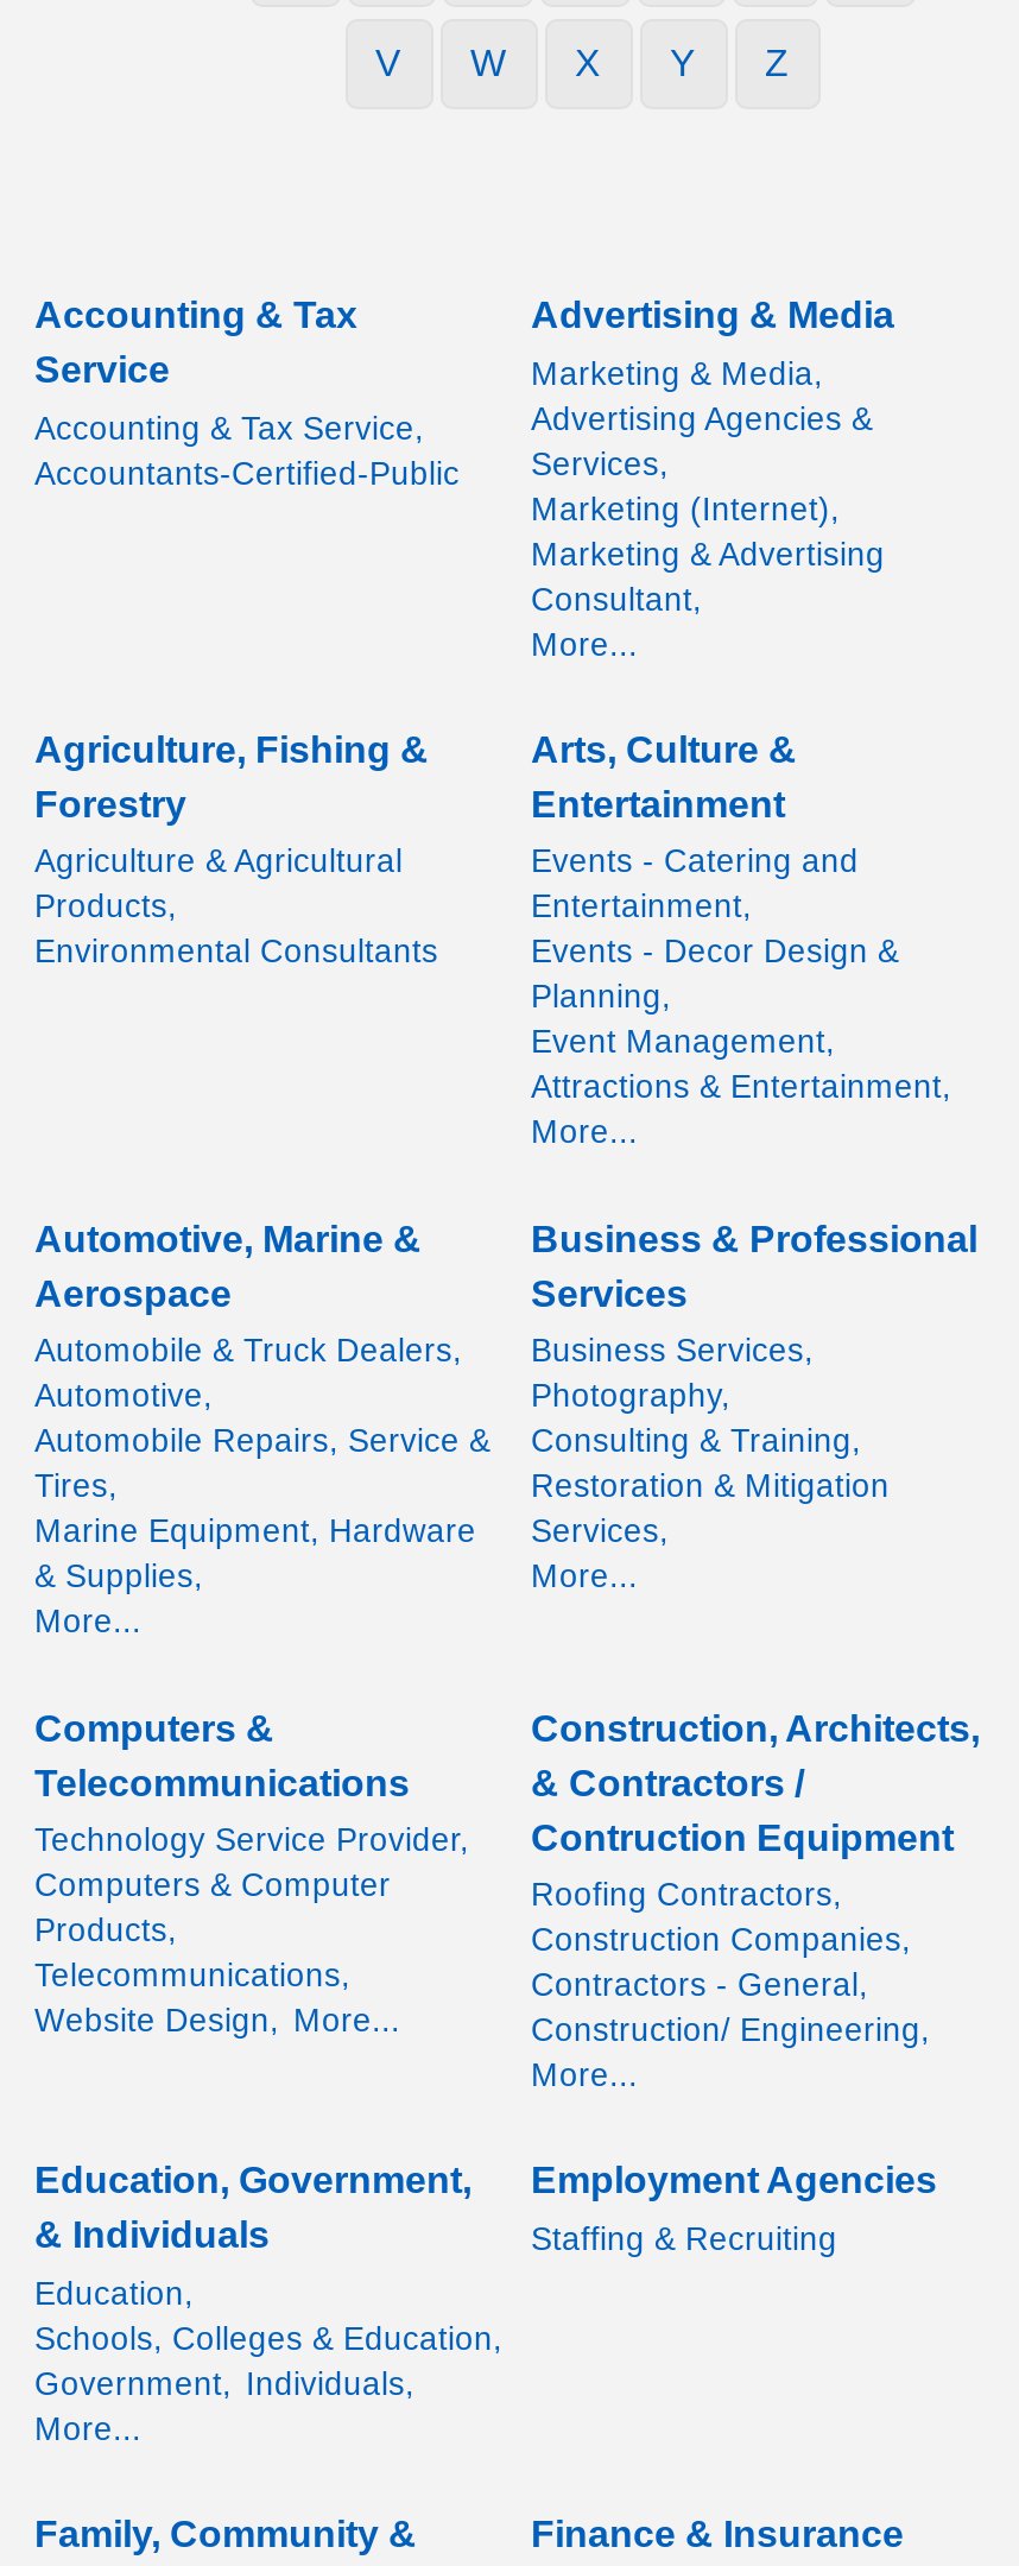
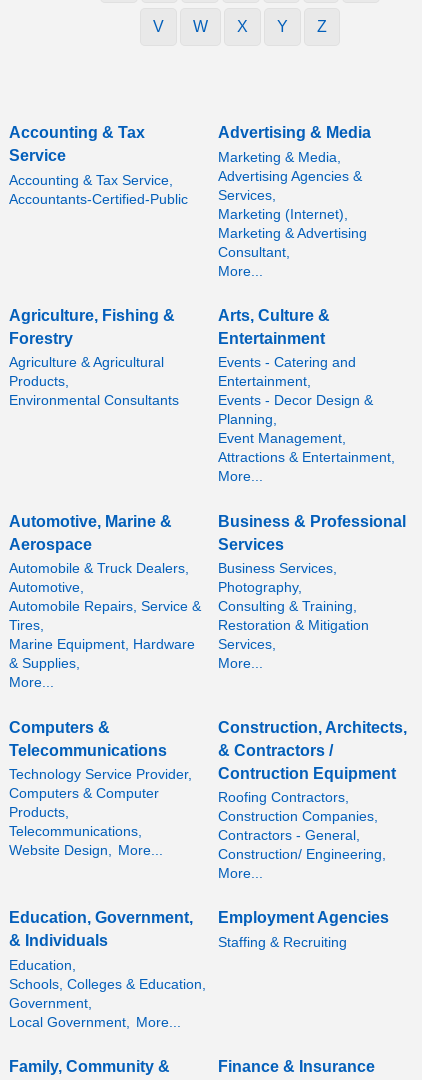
[34,2366,414,2447] Government, Individuals, | More... -> [9,996,181,1030] Government, | Local Government, More...

